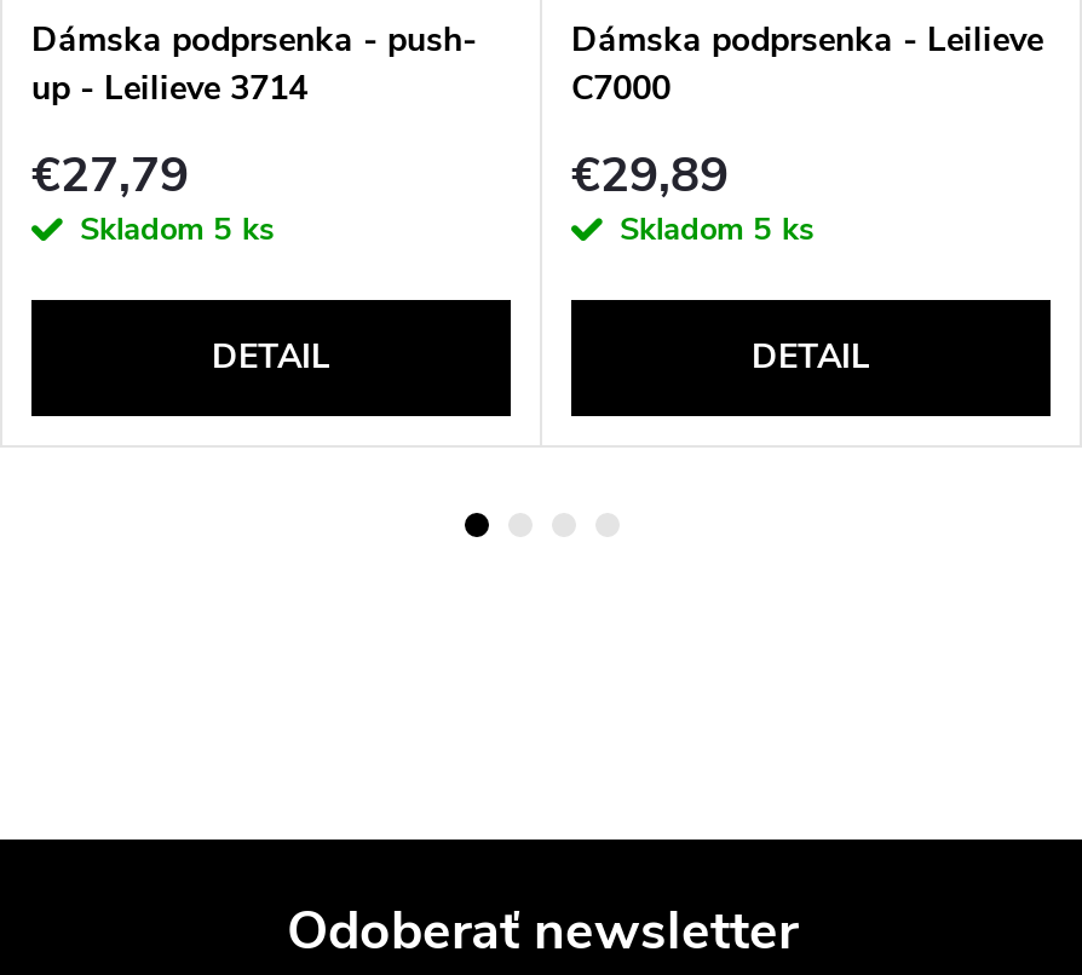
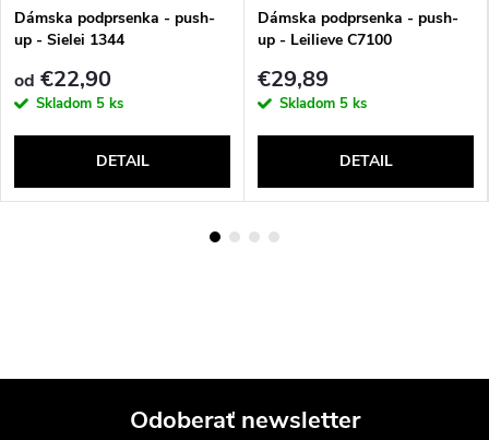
[571,16,1043,110] Dámska podprsenka - Leilieve | C7000 -> [258,7,458,50] Dámska podprsenka - push- | up - Leilieve C7100
[31,64,307,110] up - Leilieve 3714 -> [14,29,124,50] up - Sielei 1344
[31,142,189,207] €27,79 -> [14,64,111,93] od €22,90

